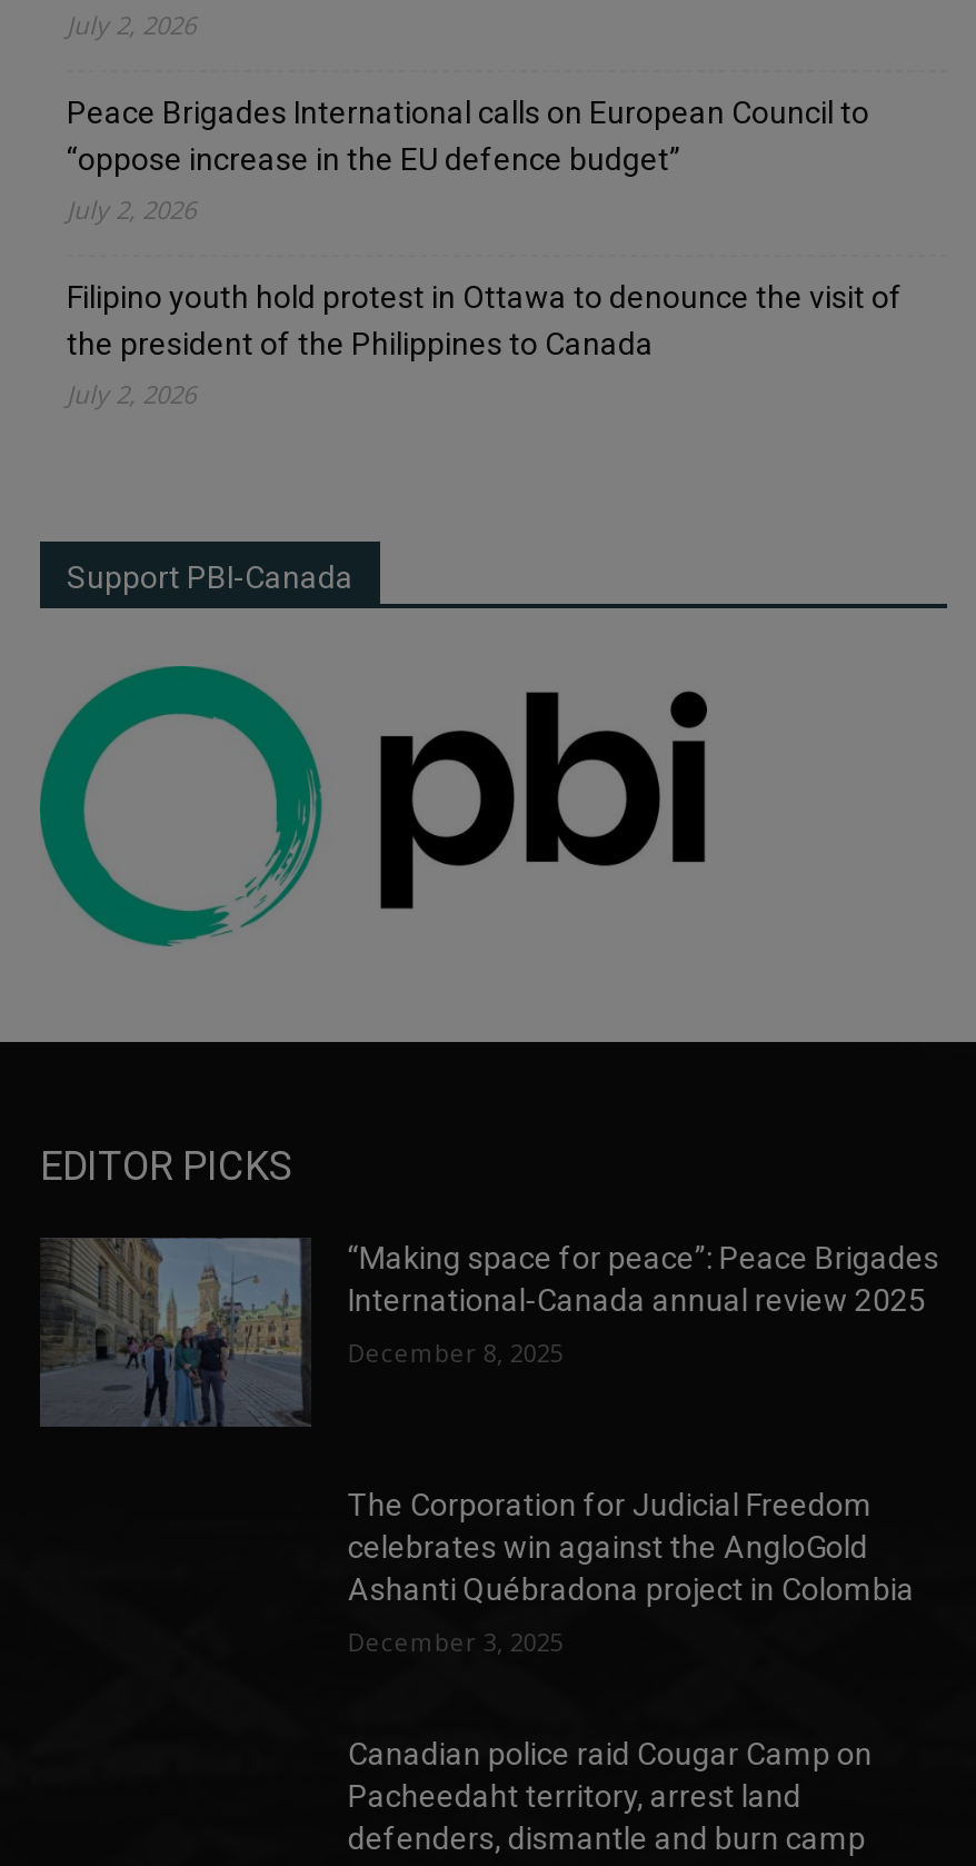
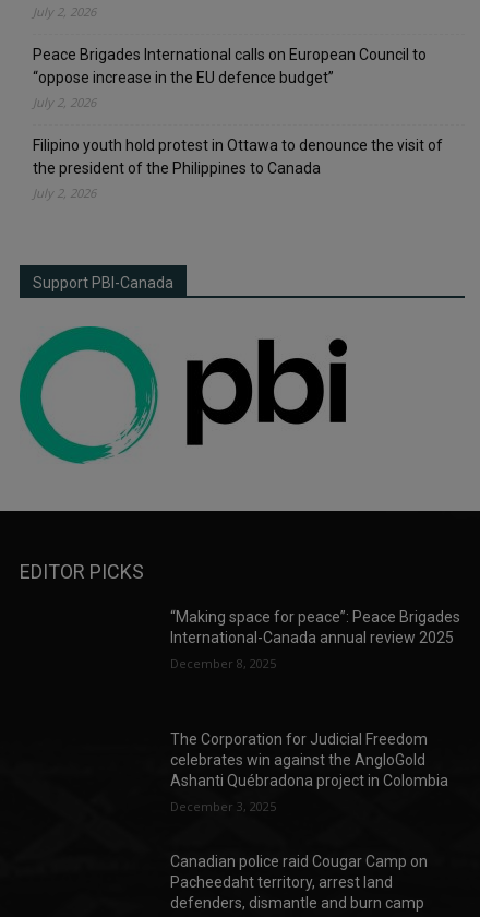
[38,1237,311,1430] [image] -> none

